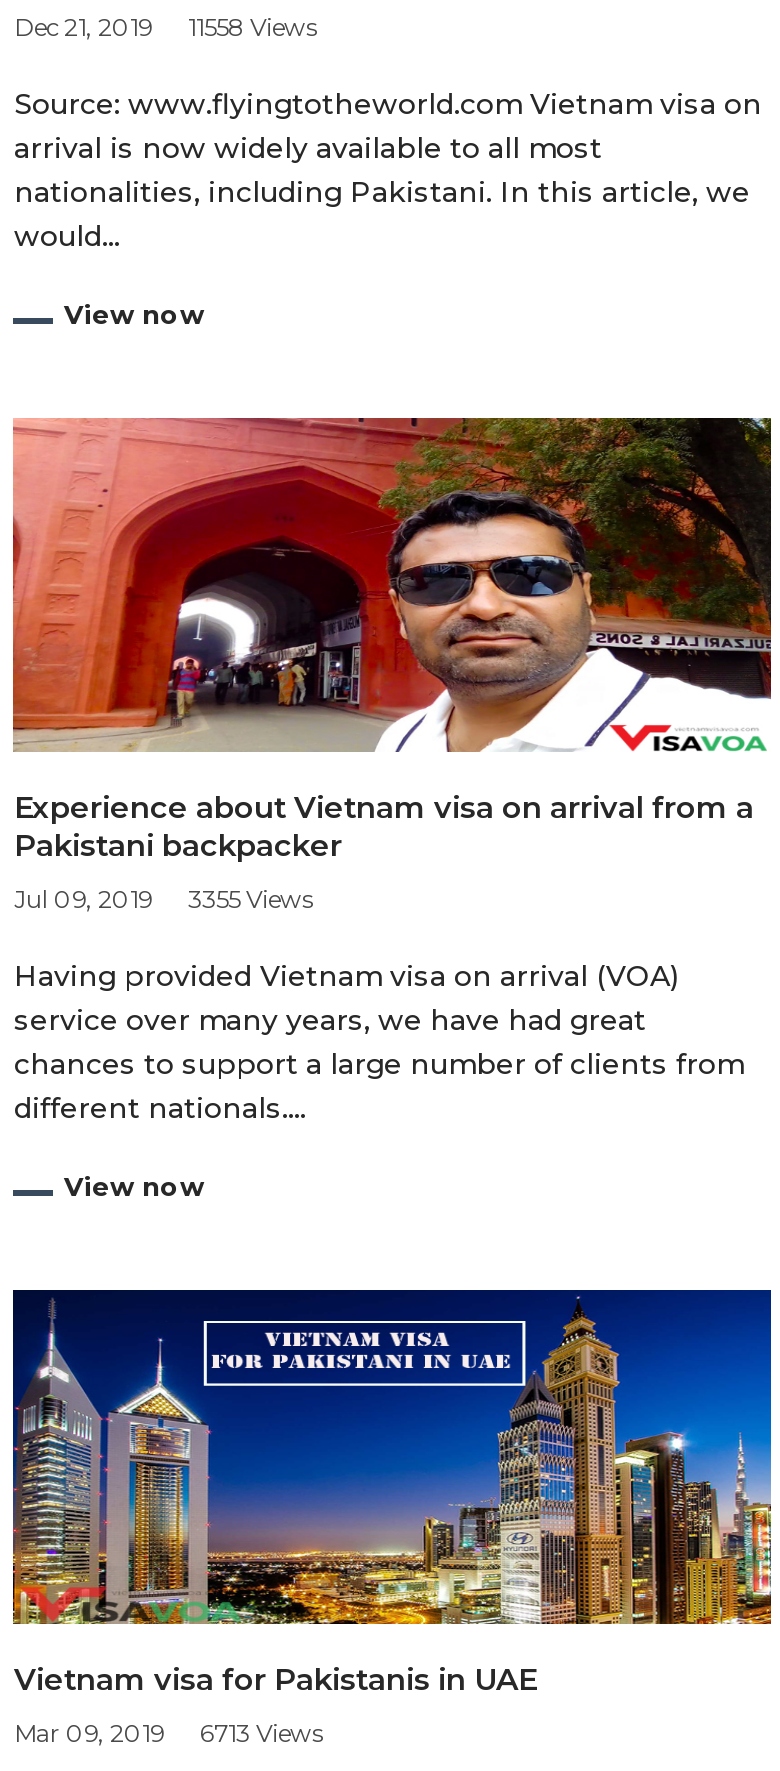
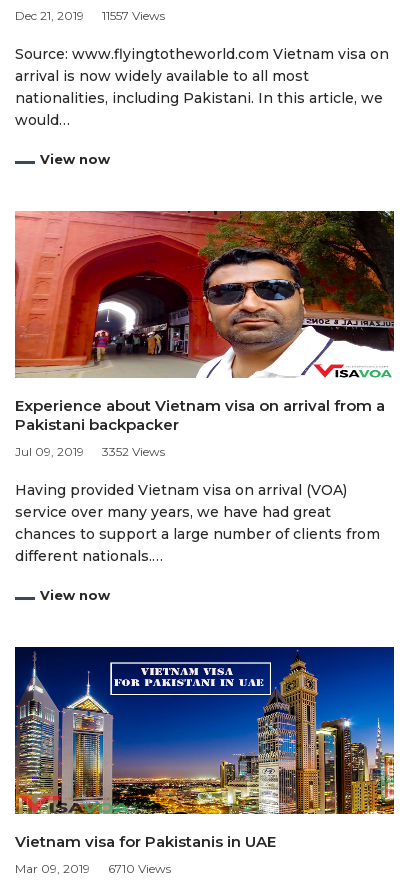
[14,12,316,42] Dec 21, 2019 11558 Views -> [15,8,165,23] Dec 21, 2019 11557 Views
[14,884,312,914] Jul 09, 2019 3355 Views -> [15,444,165,459] Jul 09, 2019 3352 Views
[14,1718,322,1748] Mar 09, 2019 6713 Views -> [15,861,171,876] Mar 09, 2019 6710 Views

